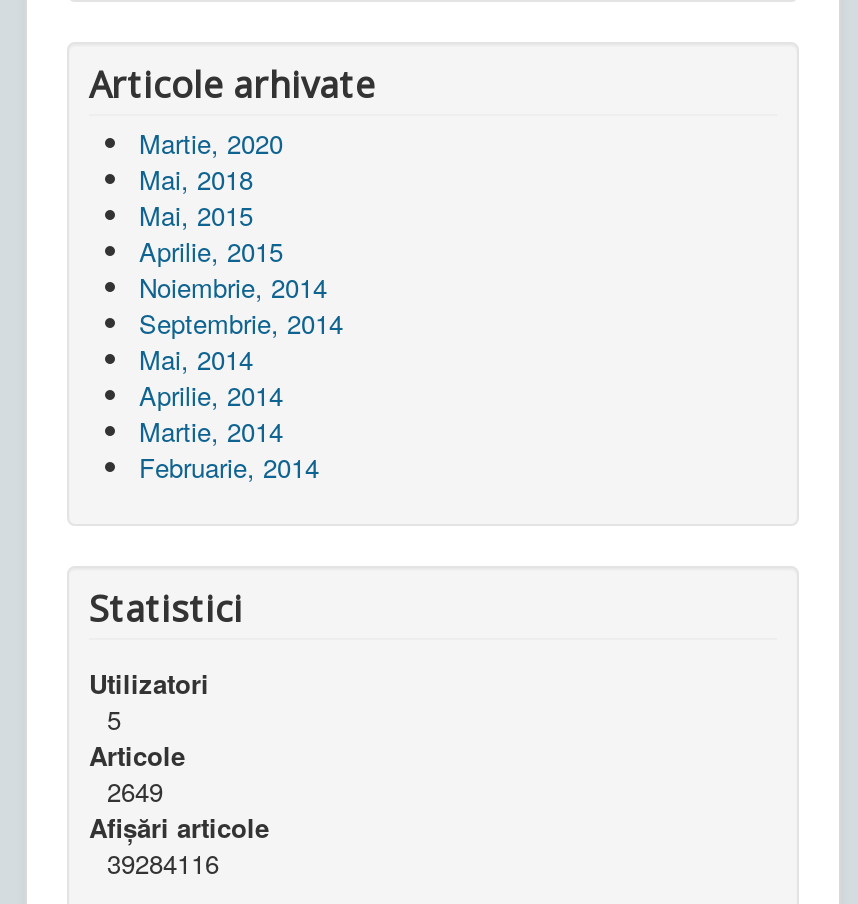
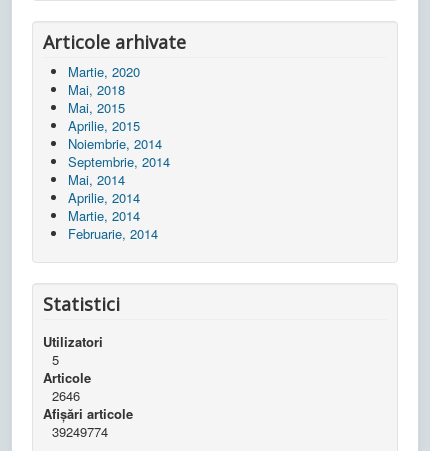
[107,773,163,811] 2649 -> [52,386,80,405] 2646
[107,845,219,883] 39284116 -> [52,422,108,441] 39249774

